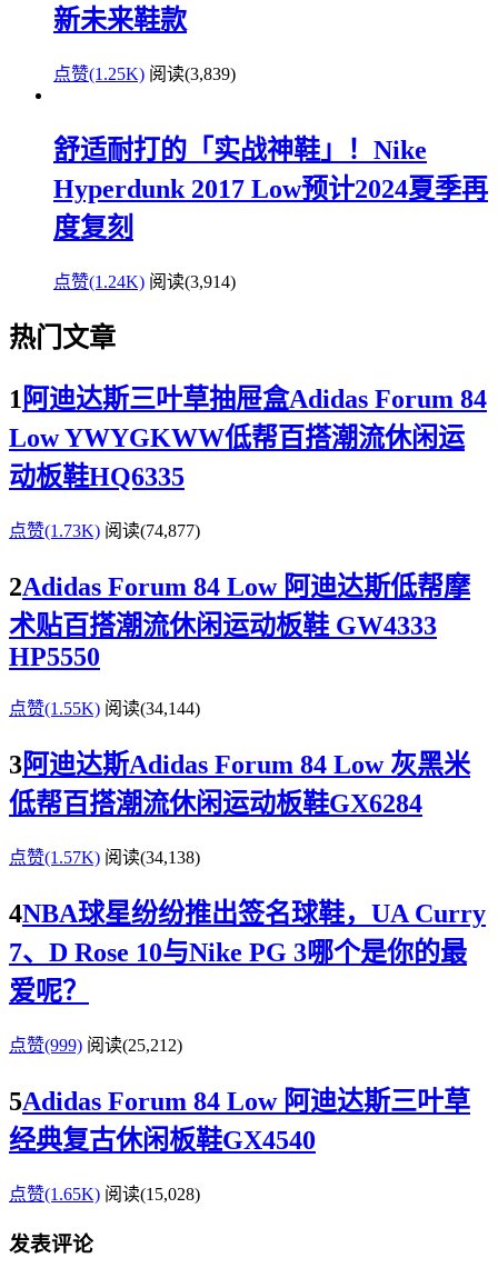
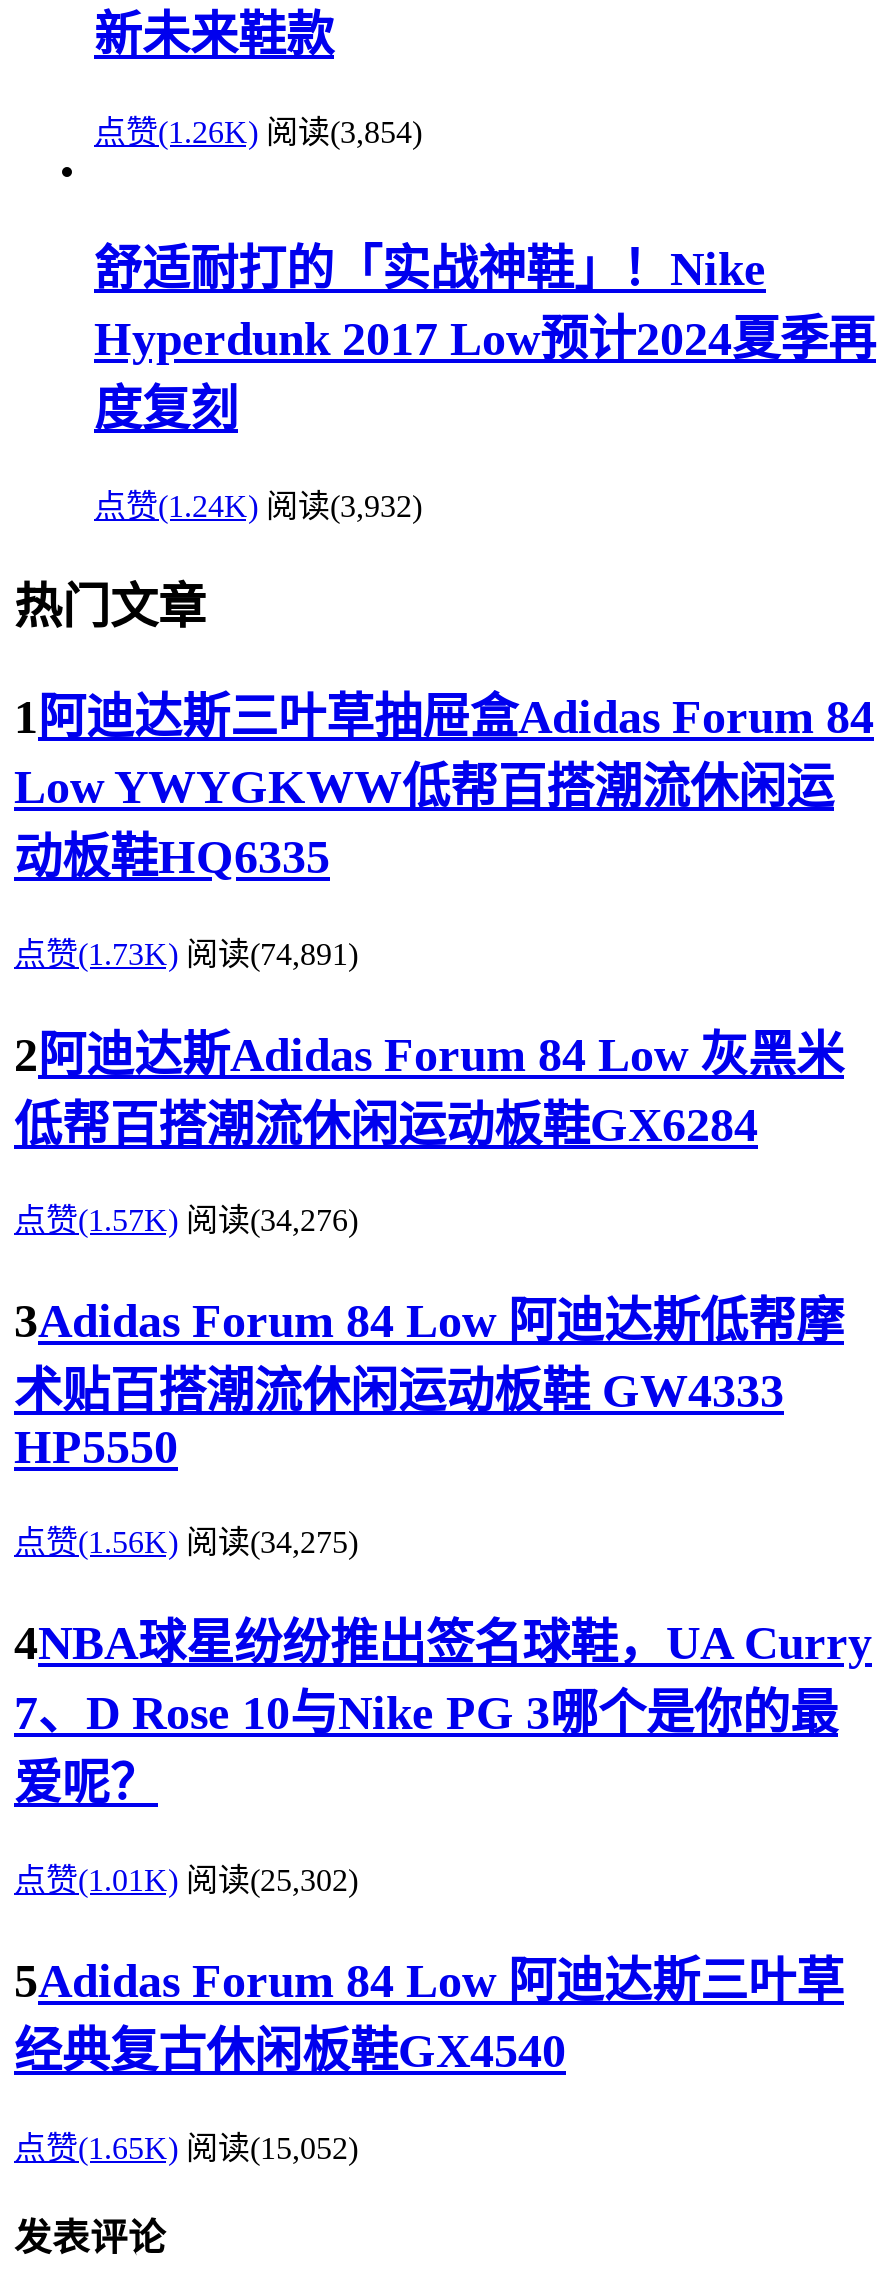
[53,65,236,83] 点赞(1.25K) 阅读(3,839) -> [94,115,422,149] 点赞(1.26K) 阅读(3,854)
[53,272,236,291] 点赞(1.24K) 阅读(3,914) -> [94,489,422,523] 点赞(1.24K) 阅读(3,932)
[9,521,470,601] 点赞(1.73K) 阅读(74,877) | 2Adidas Forum 84 Low 阿迪达斯低帮摩 -> [14,936,844,1348] 点赞(1.73K) 阅读(74,891) | 2阿迪达斯Adidas Forum 84 Low 灰黑米 | 点赞(1.57K) 阅读(34,276) | 3Adidas Forum 84 Low 阿迪达斯低帮摩
moved [9,611,437,671] -> [14,1366,784,1474]: 术贴百搭潮流休闲运动板鞋 GW4333 | HP5550
[9,700,470,867] 点赞(1.55K) 阅读(34,144) | 3阿迪达斯Adidas Forum 84 Low 灰黑米 | 点赞(1.57K) 阅读(34,138) -> [14,1526,358,1560] 点赞(1.56K) 阅读(34,275)
moved [9,789,422,818] -> [14,1098,758,1150]: 低帮百搭潮流休闲运动板鞋GX6284
[9,1036,182,1055] 点赞(999) 阅读(25,212) -> [14,1863,358,1897] 点赞(1.01K) 阅读(25,302)
[9,1185,200,1203] 点赞(1.65K) 阅读(15,028) -> [14,2131,358,2165] 点赞(1.65K) 阅读(15,052)

